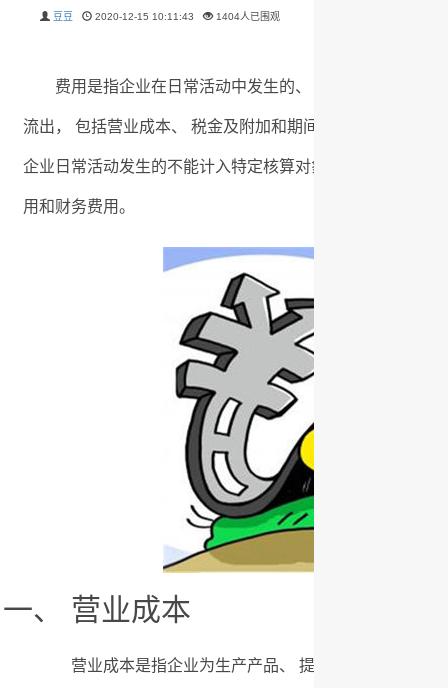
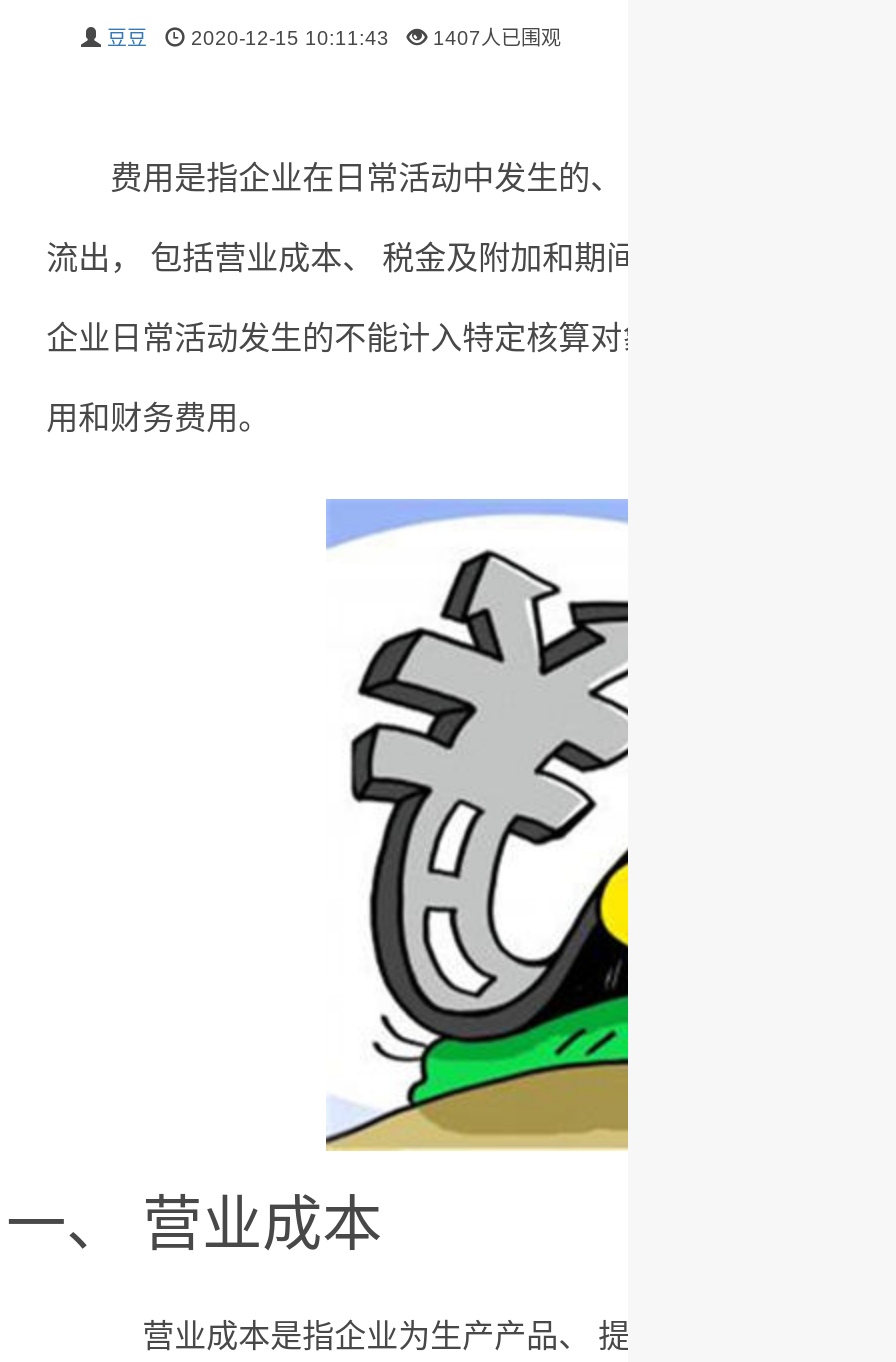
[53,11,280,22] 豆豆 2020-12-15 10:11:43 1404人已围观 -> [107,27,561,49] 豆豆 2020-12-15 10:11:43 1407人已围观

